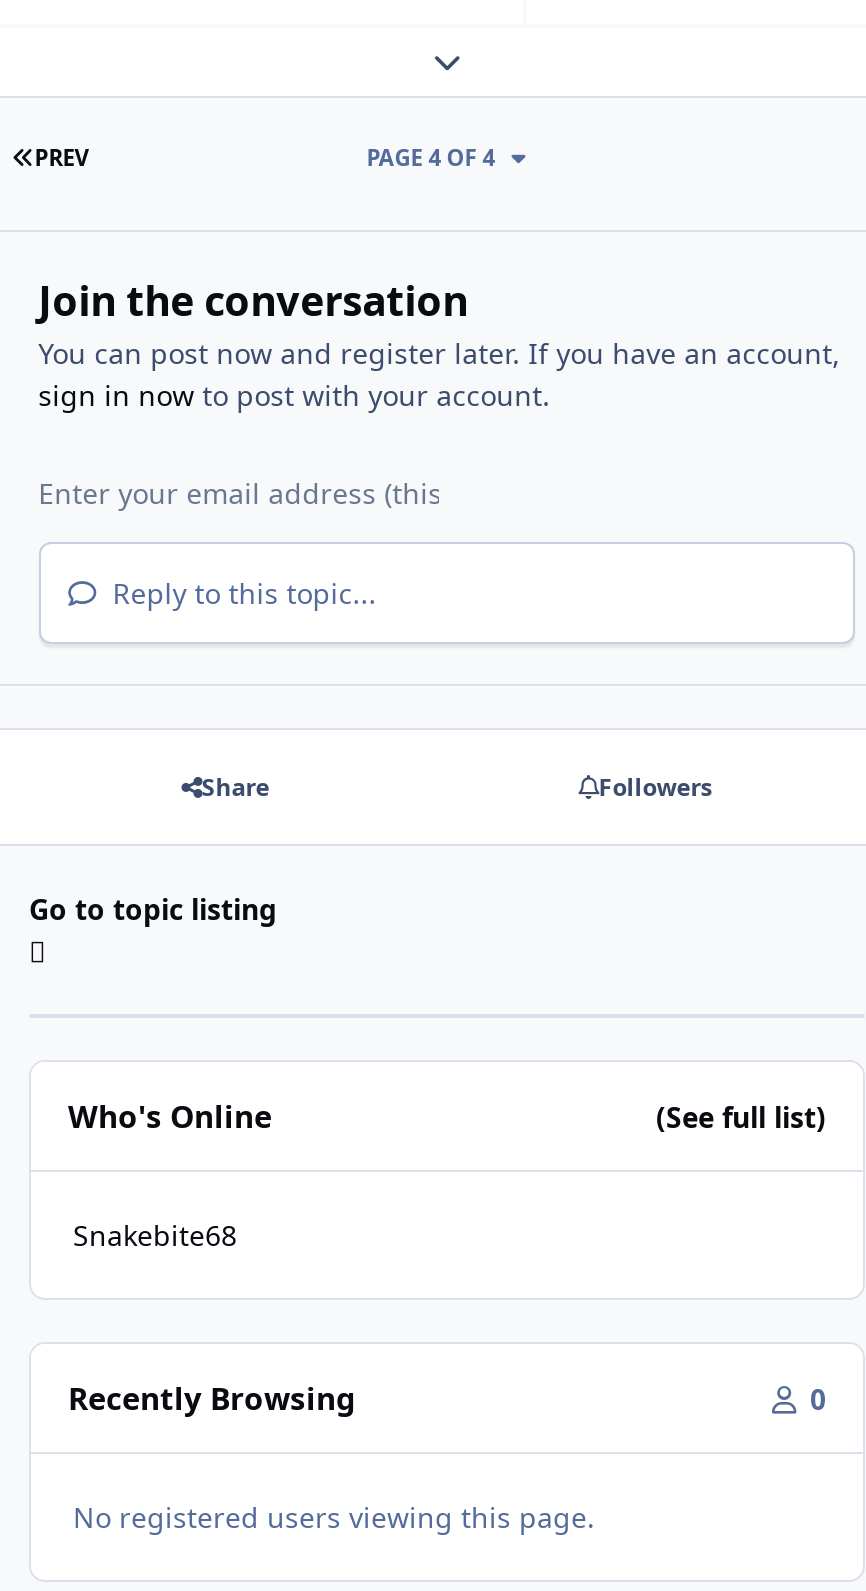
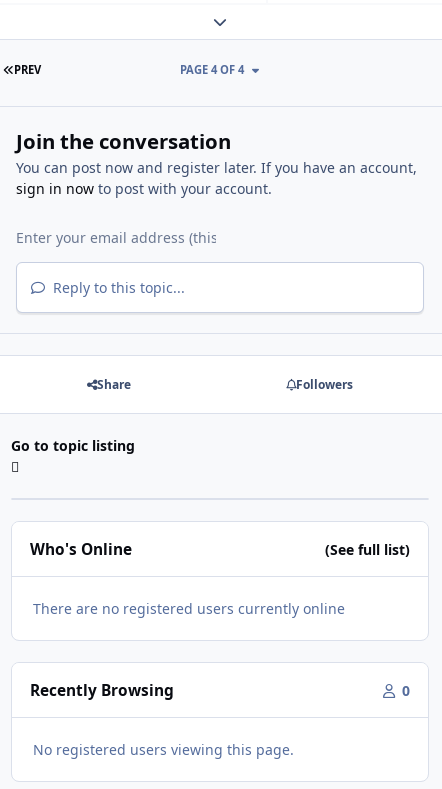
[73,1217,237,1255] Snakebite68 -> [33,599,345,618] There are no registered users currently online

